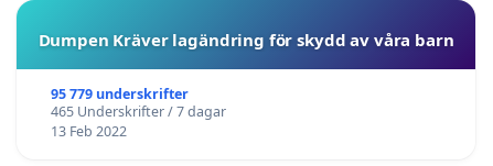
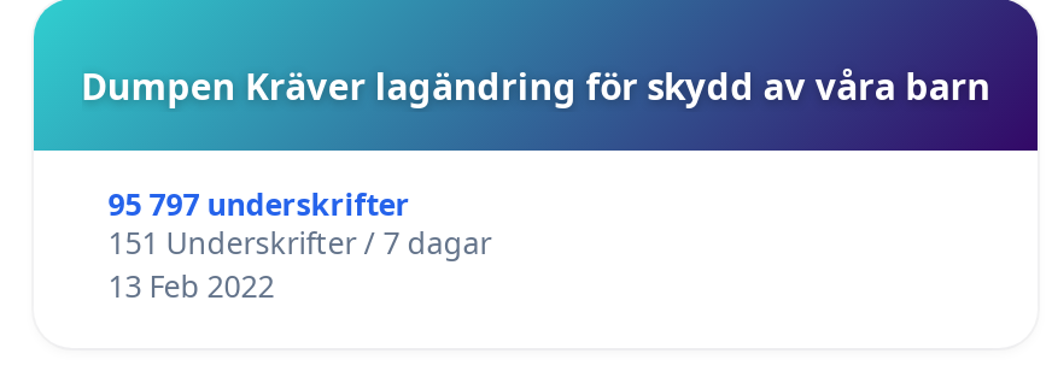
[51,85,188,103] 95 779 underskrifter -> [108,185,410,226] 95 797 underskrifter
[51,102,226,121] 465 Underskrifter / 7 dagar -> [108,224,492,265] 151 Underskrifter / 7 dagar

